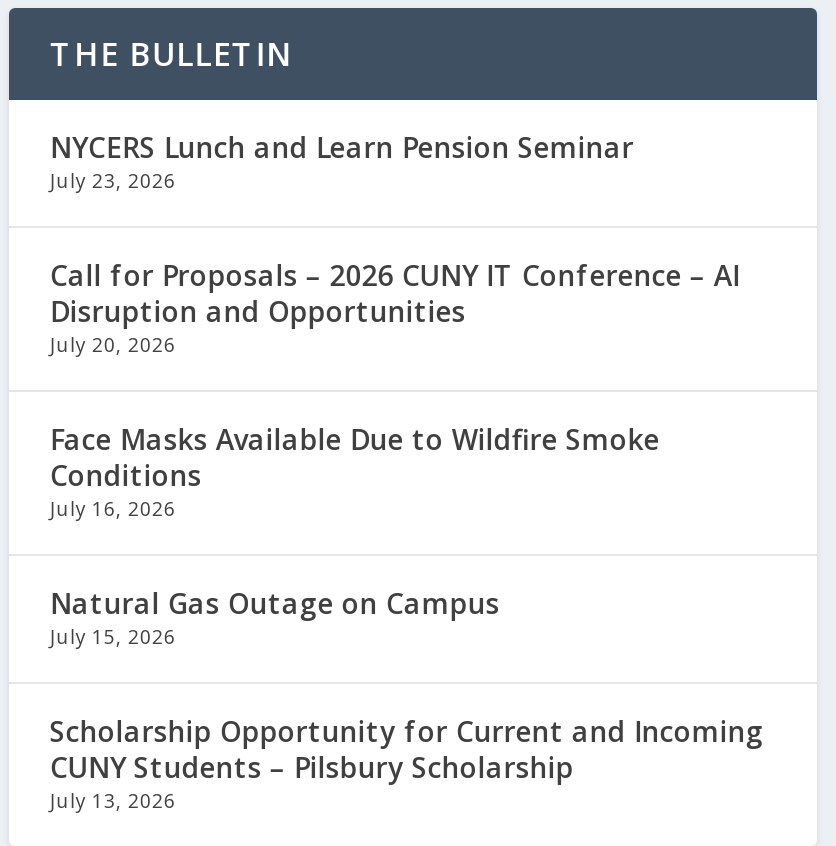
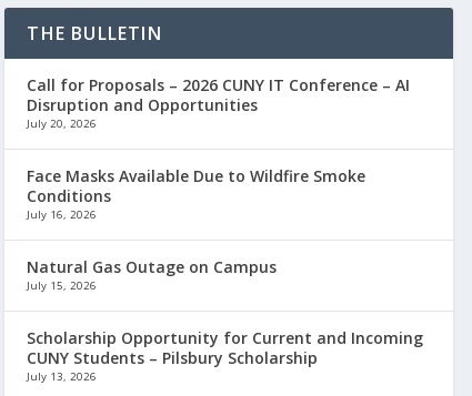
[50,129,634,195] NYCERS Lunch and Learn Pension Seminar | July 23, 2026 -> none

